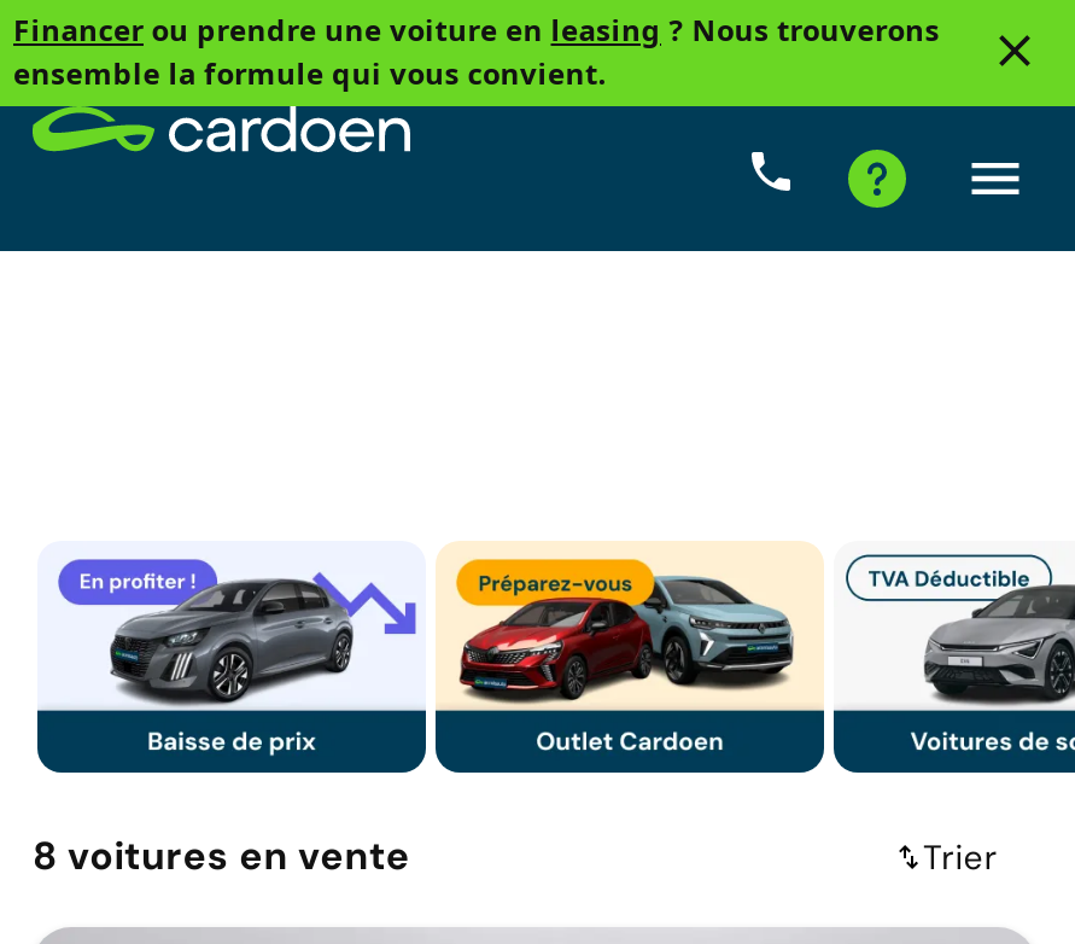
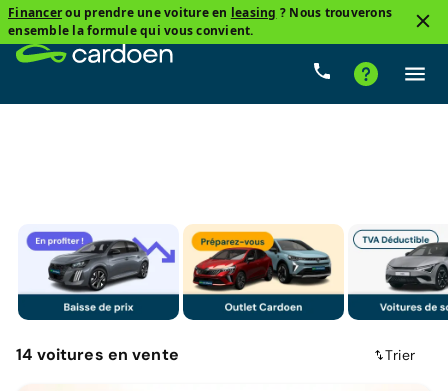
[33,829,410,880] 8 voitures en vente -> [16,343,179,364] 14 voitures en vente

